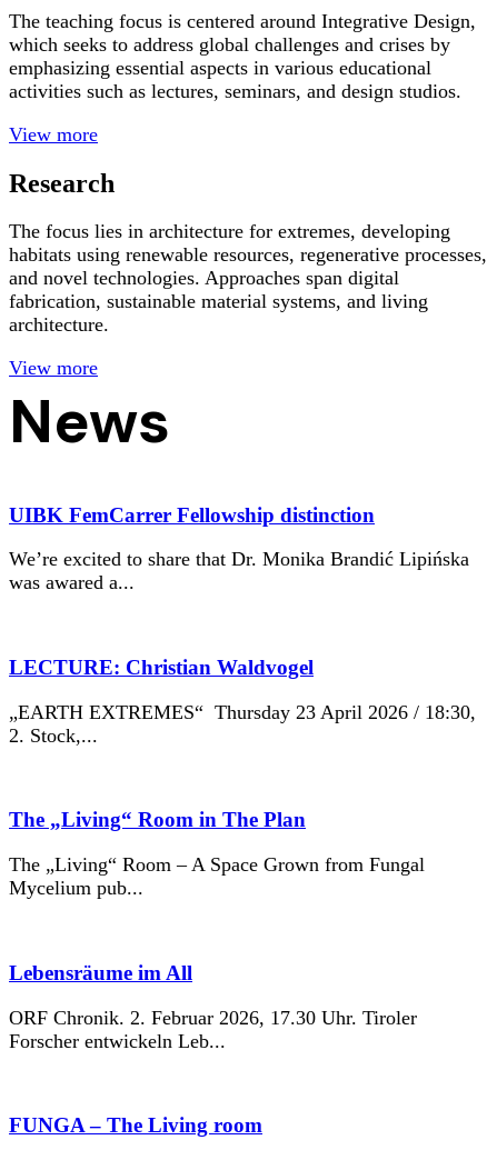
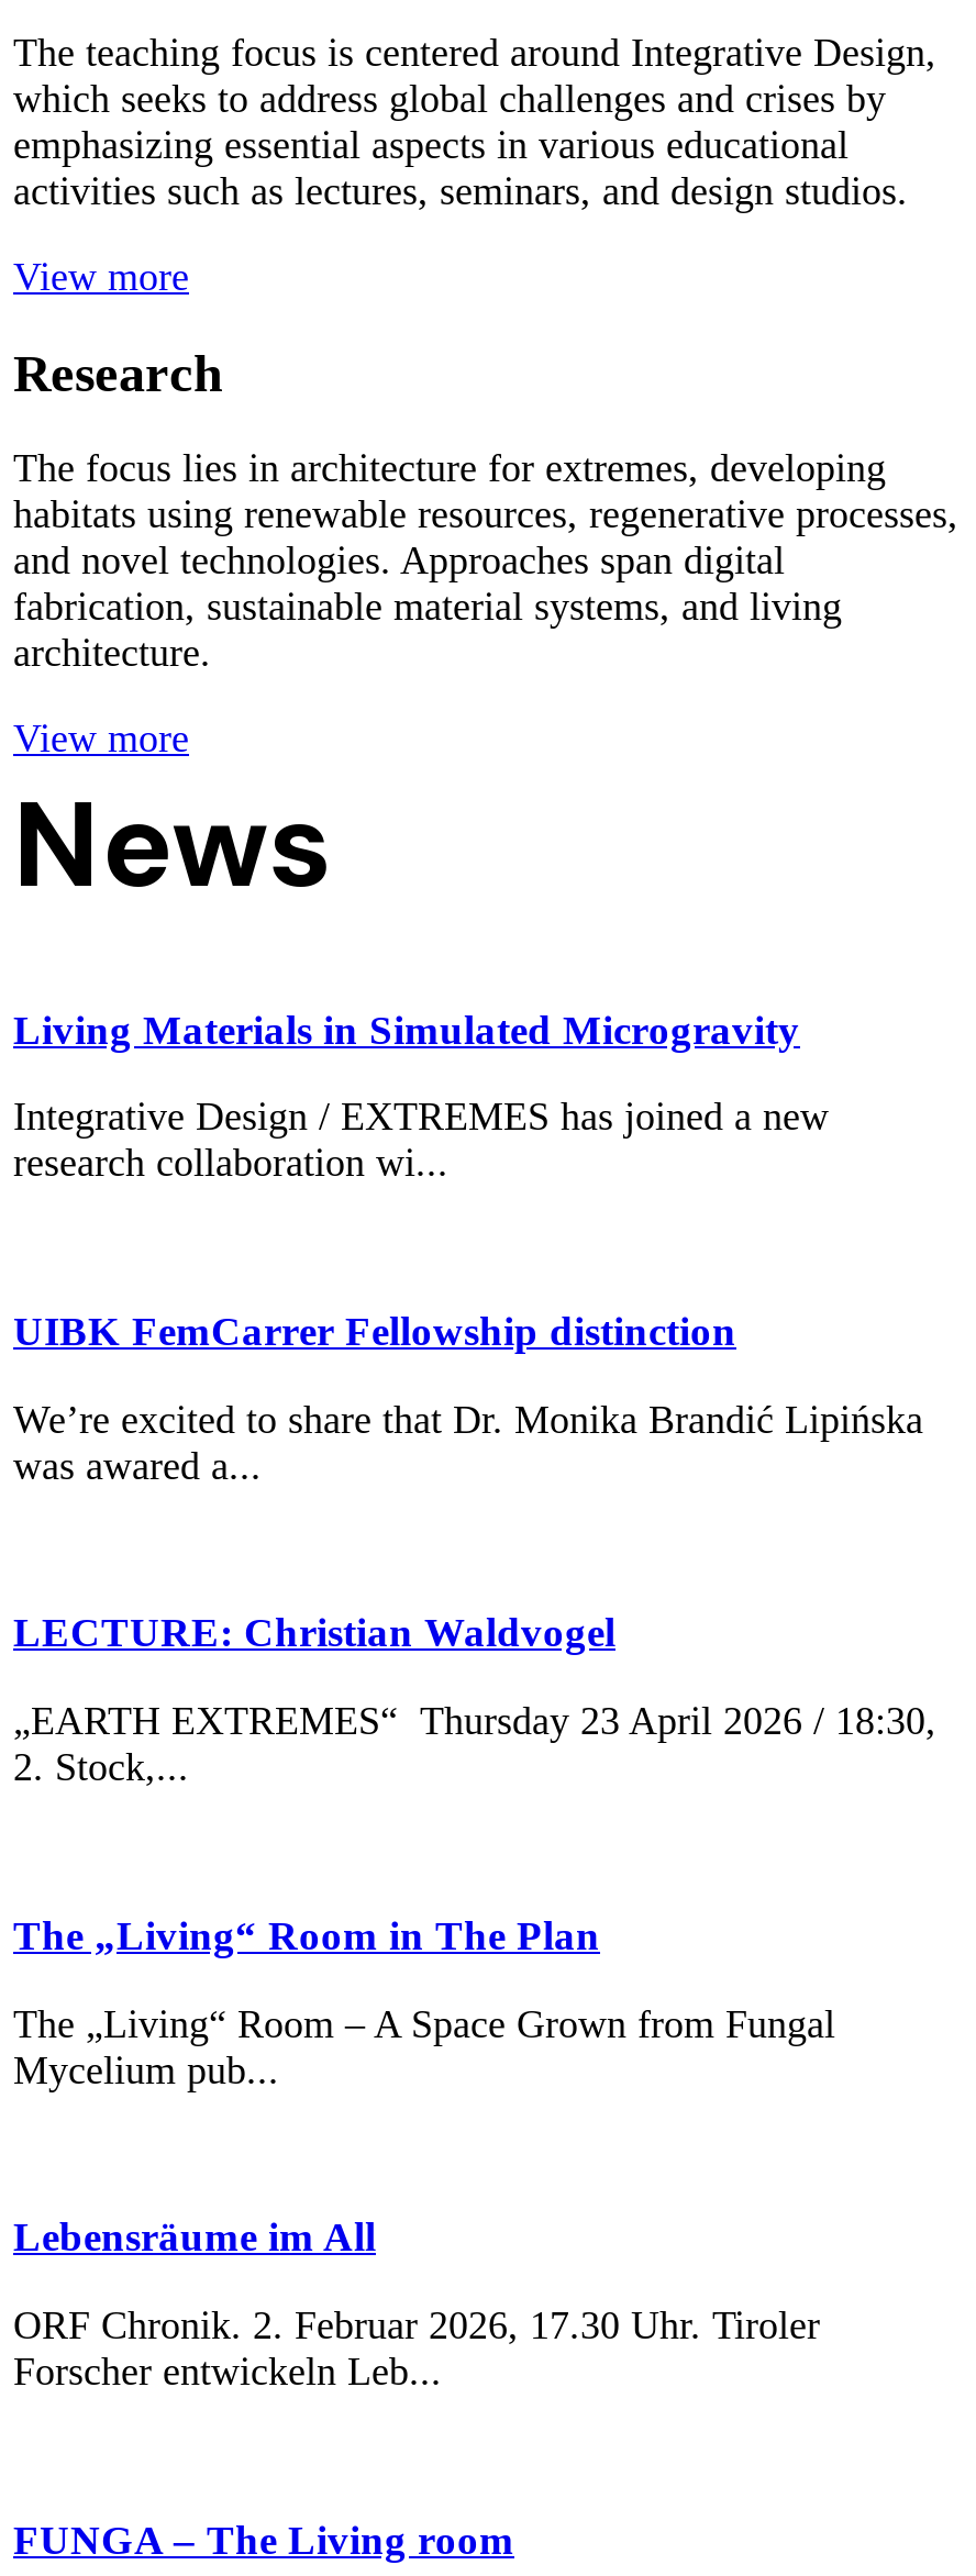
none -> [13,1006,829,1185] Living Materials in Simulated Microgravity | Integrative Design / EXTREMES has joined a new | research collaboration wi...

